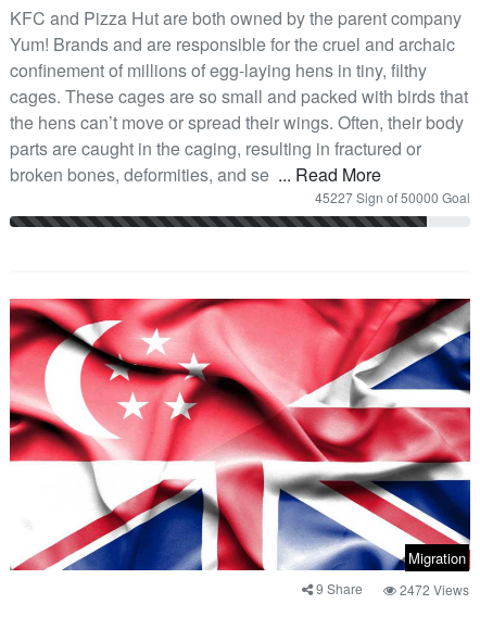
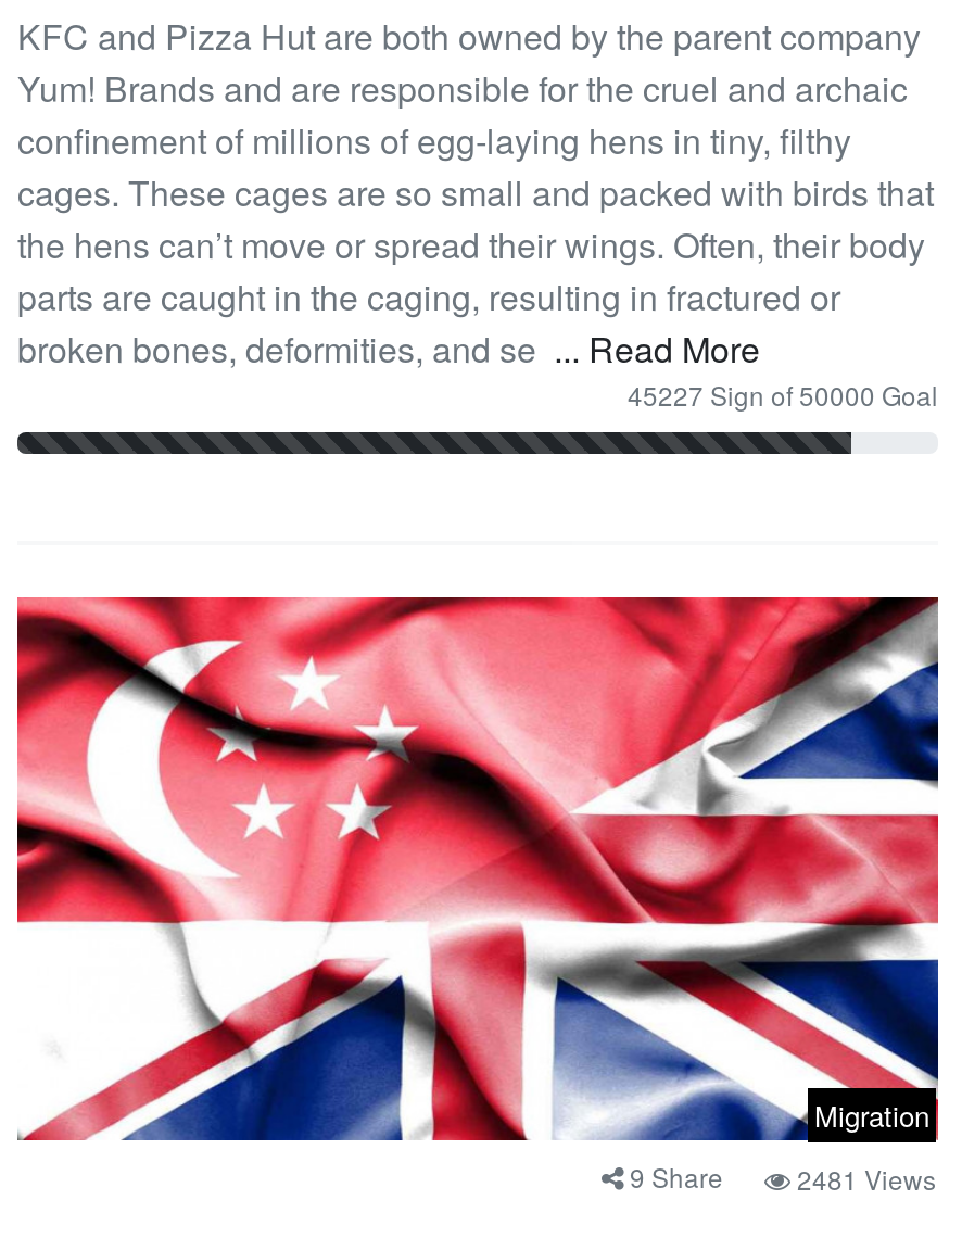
[313,579,469,599] 9 Share 2472 Views -> [623,1158,936,1197] 9 Share 2481 Views

